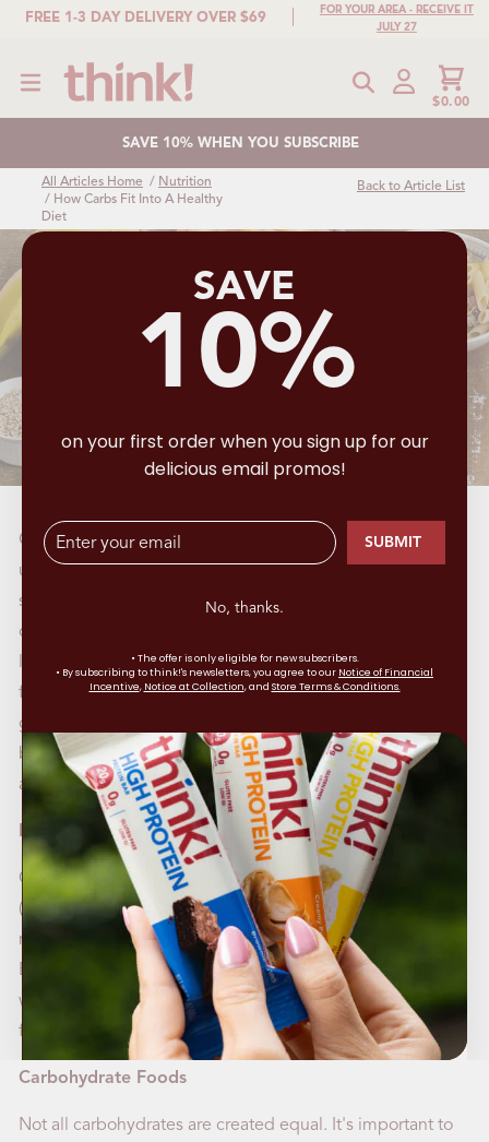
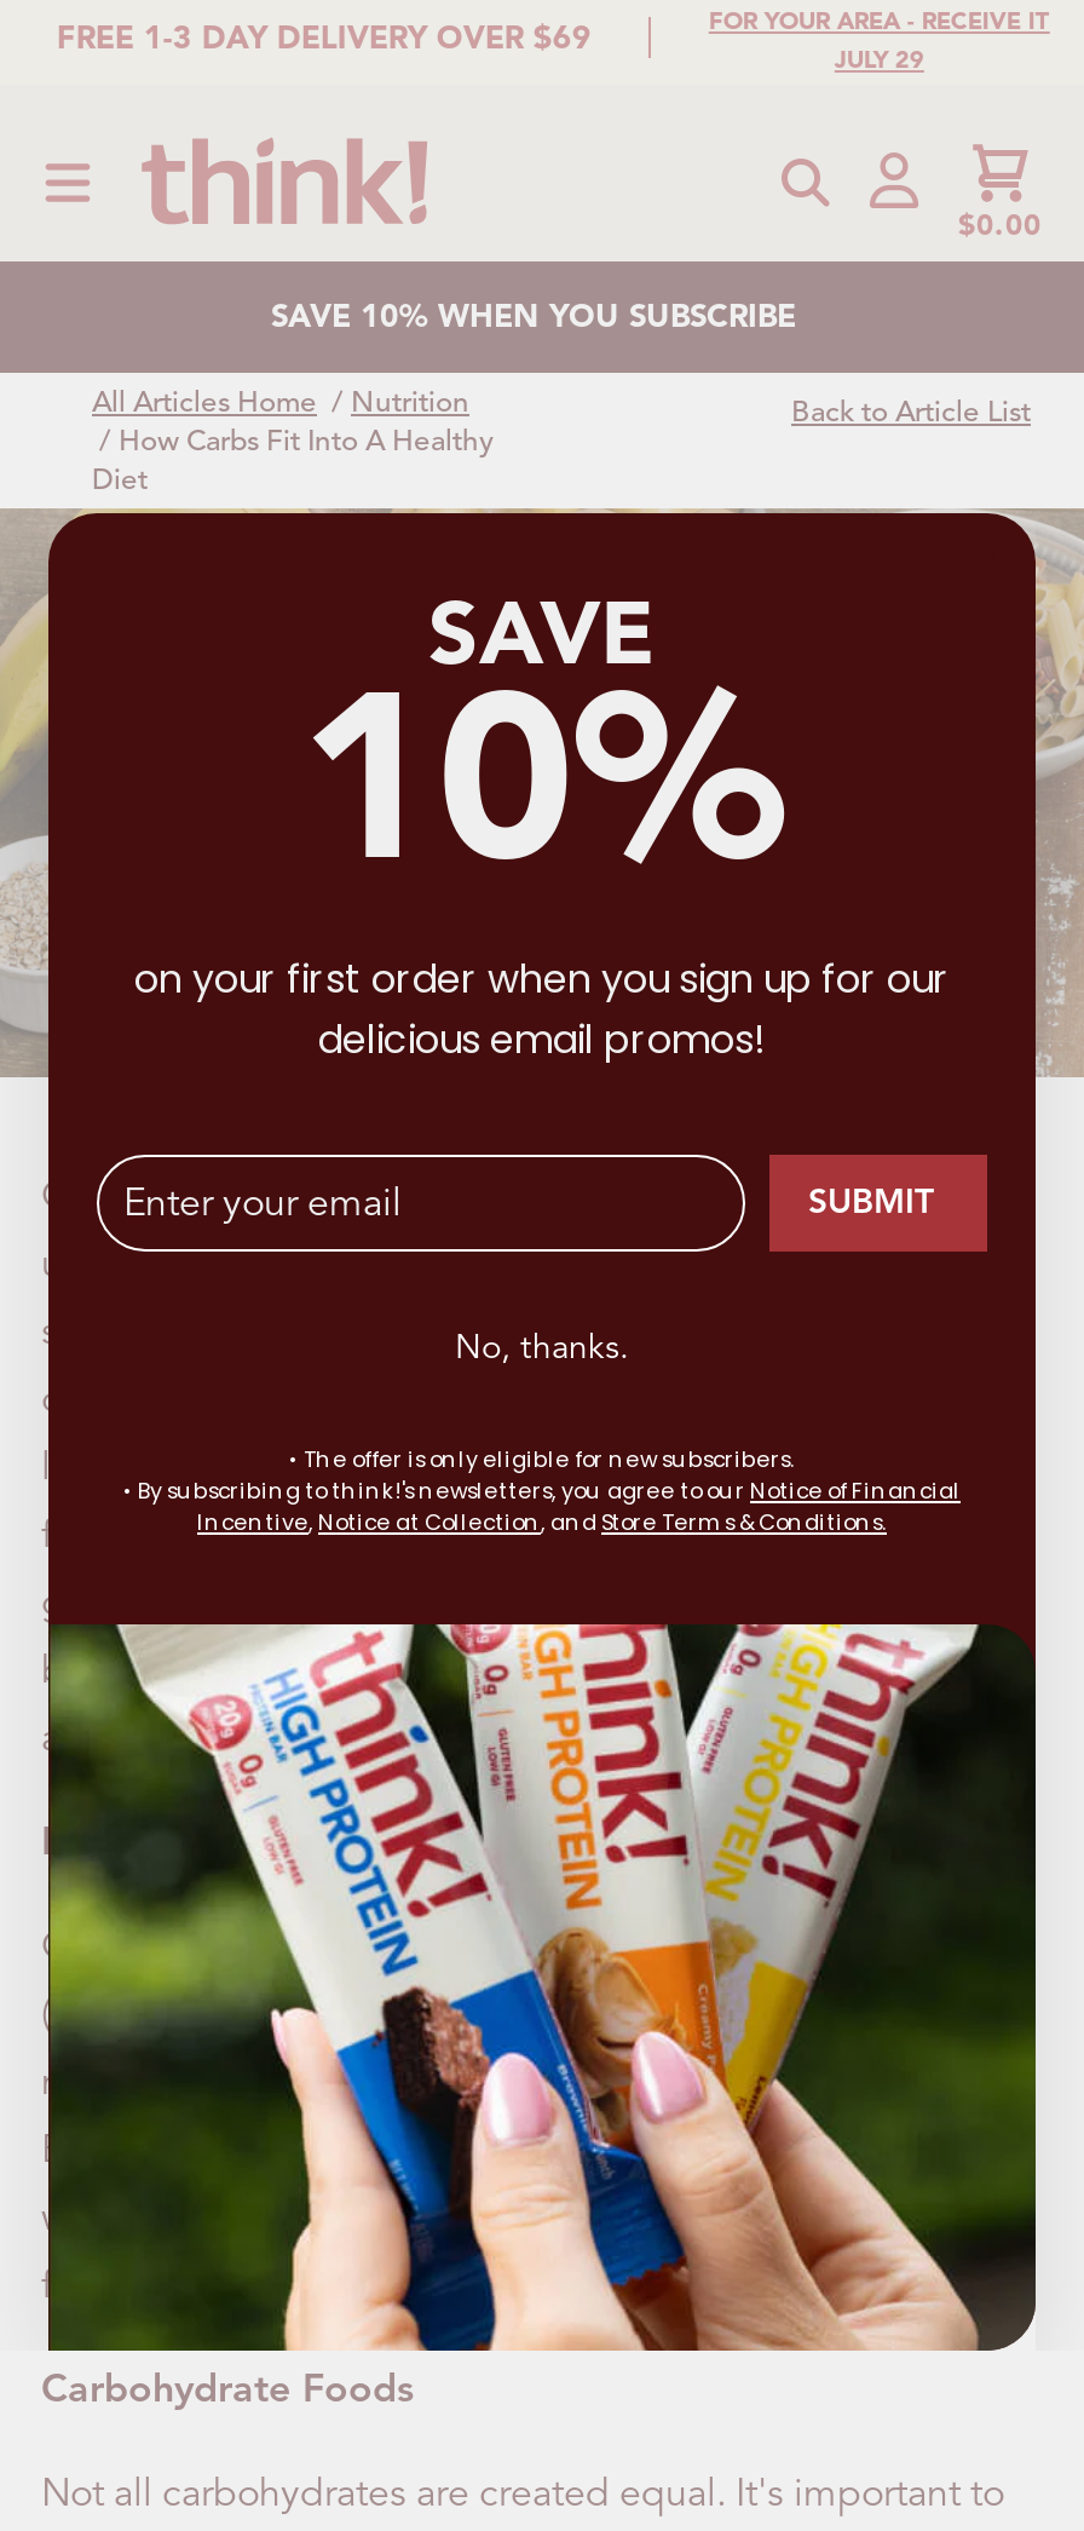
[376,20,417,34] JULY 27 -> [835,44,924,75] JULY 29

